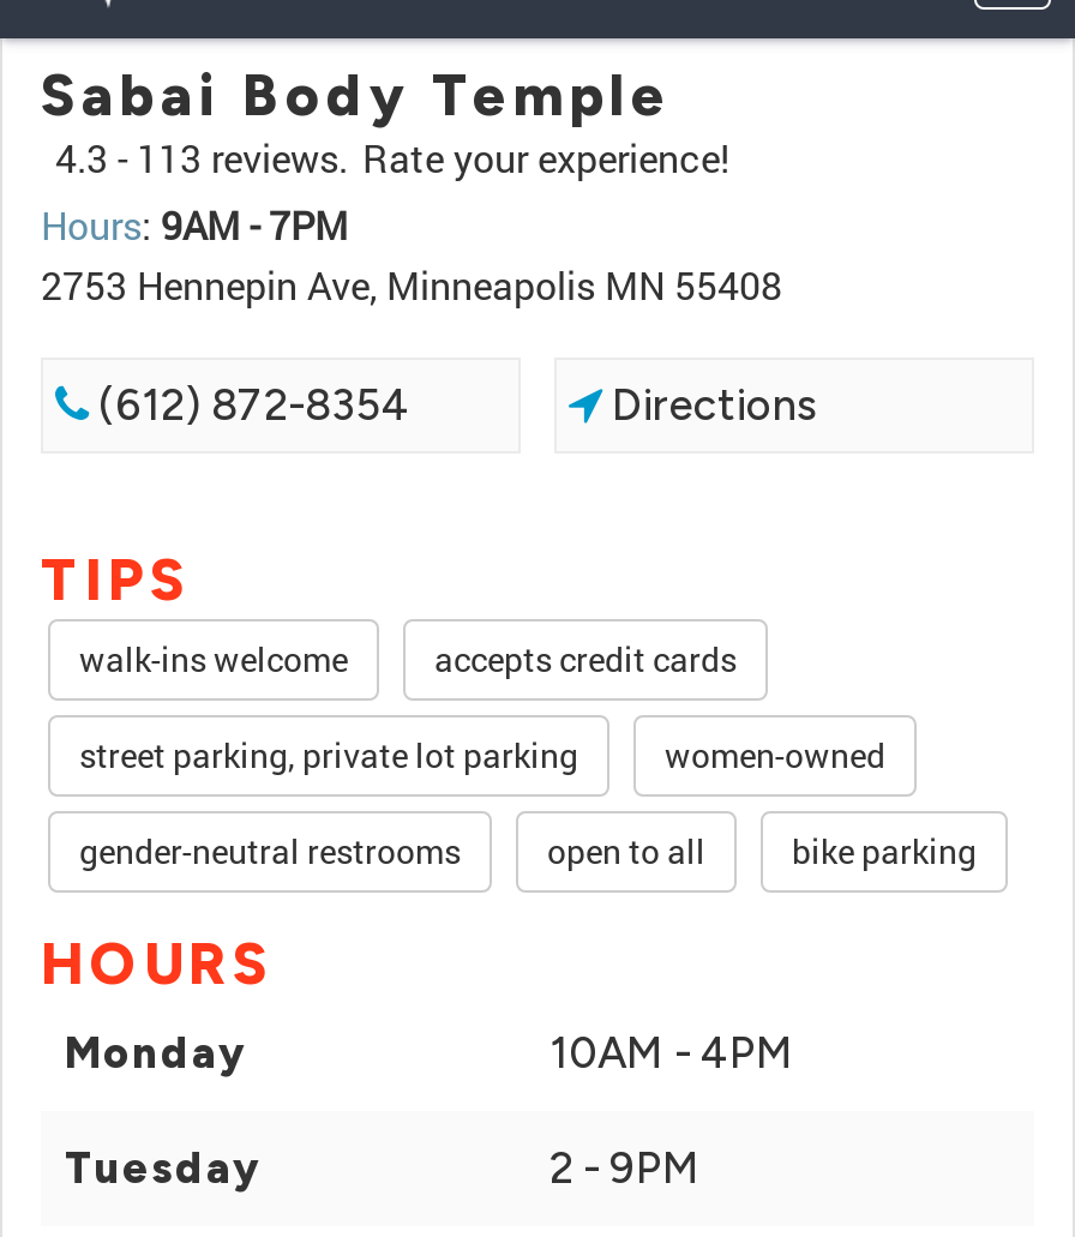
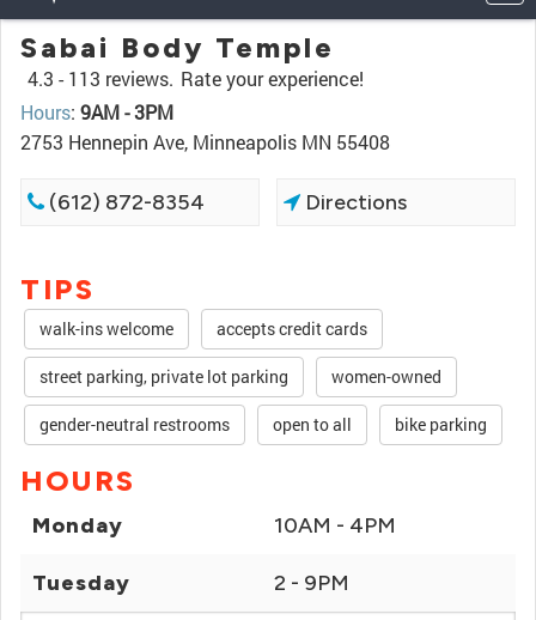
[41,199,348,250] Hours: 9AM - 7PM -> [20,99,173,124] Hours: 9AM - 3PM

